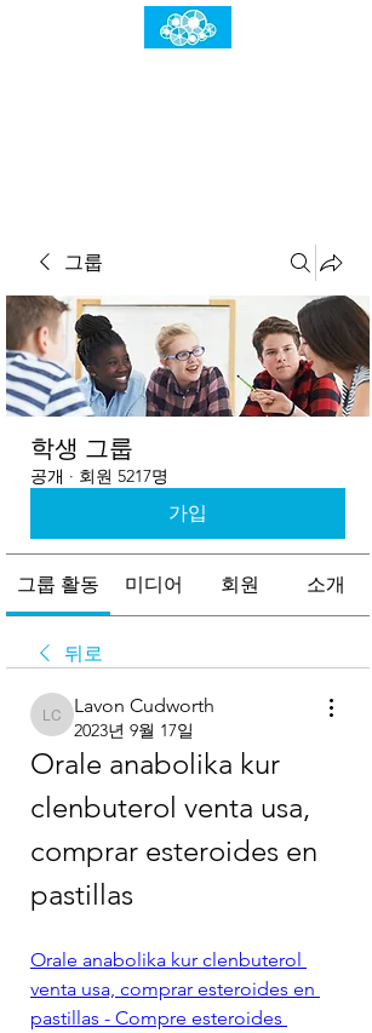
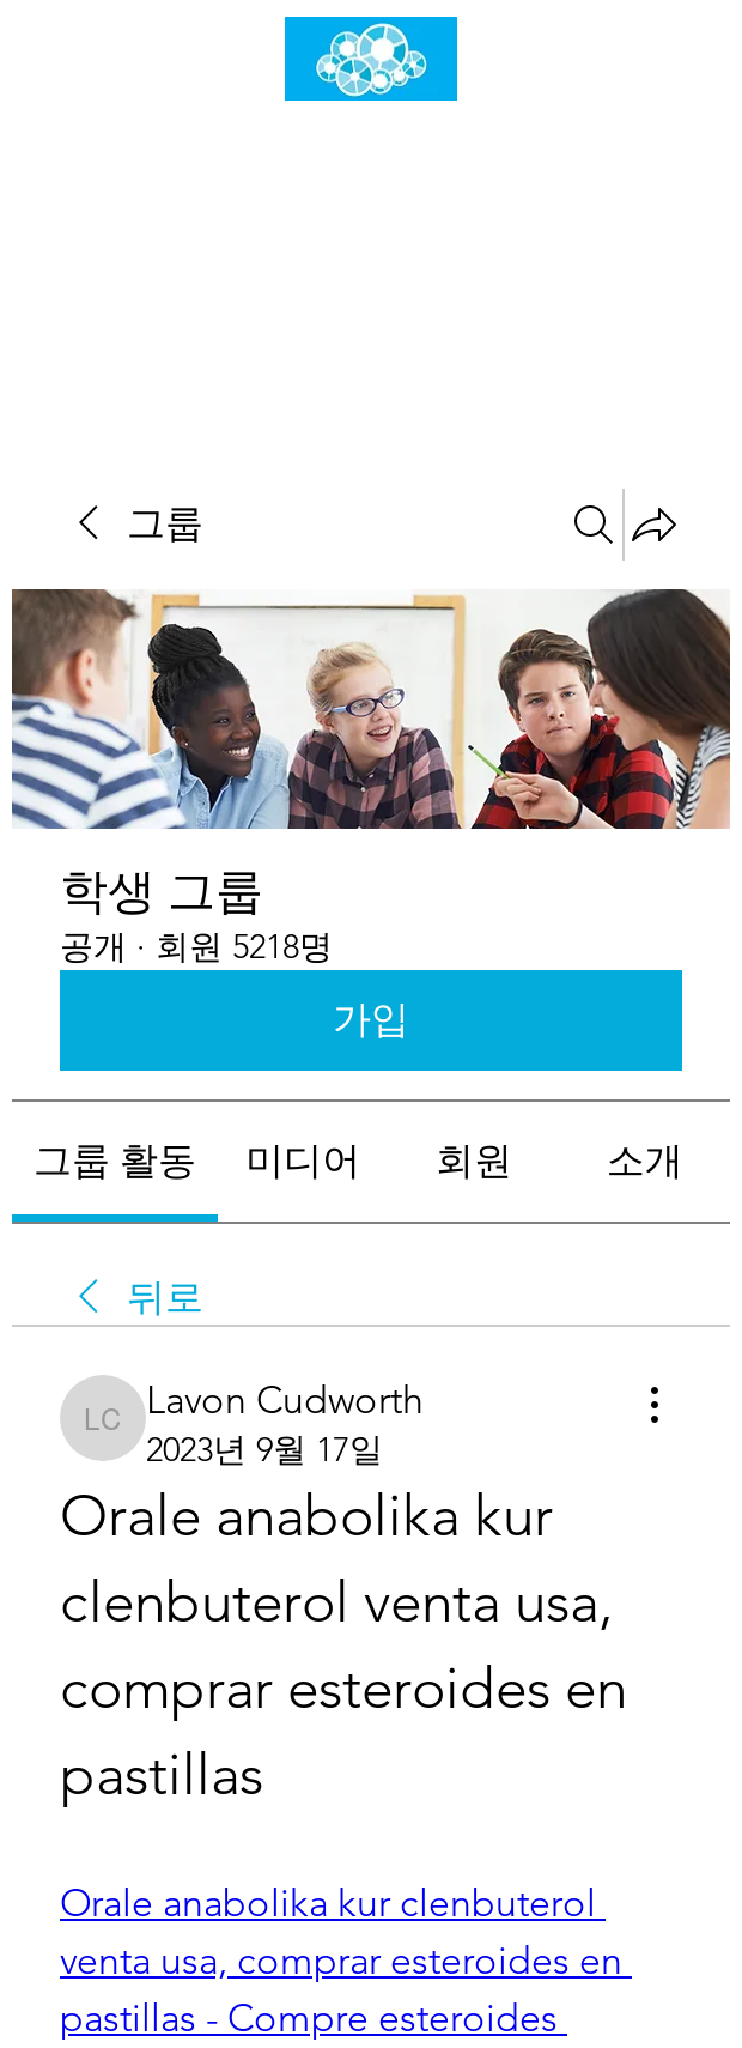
[30,465,168,487] 공개 · 회원 5217명 -> [60,925,333,968] 공개 · 회원 5218명

